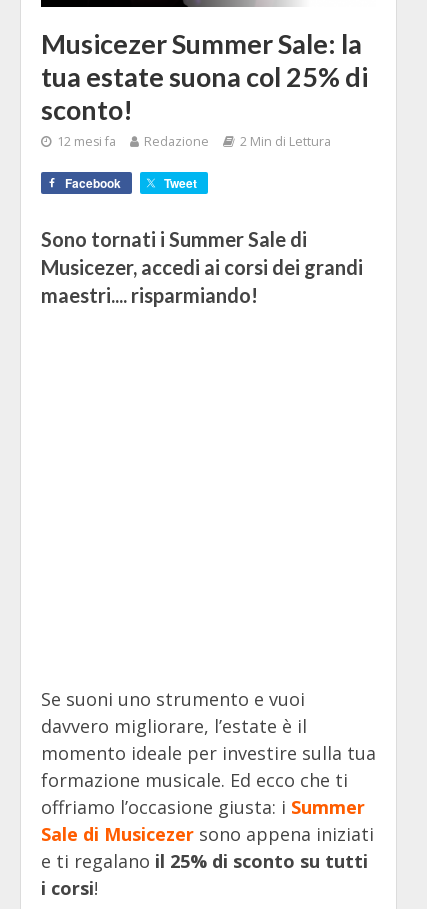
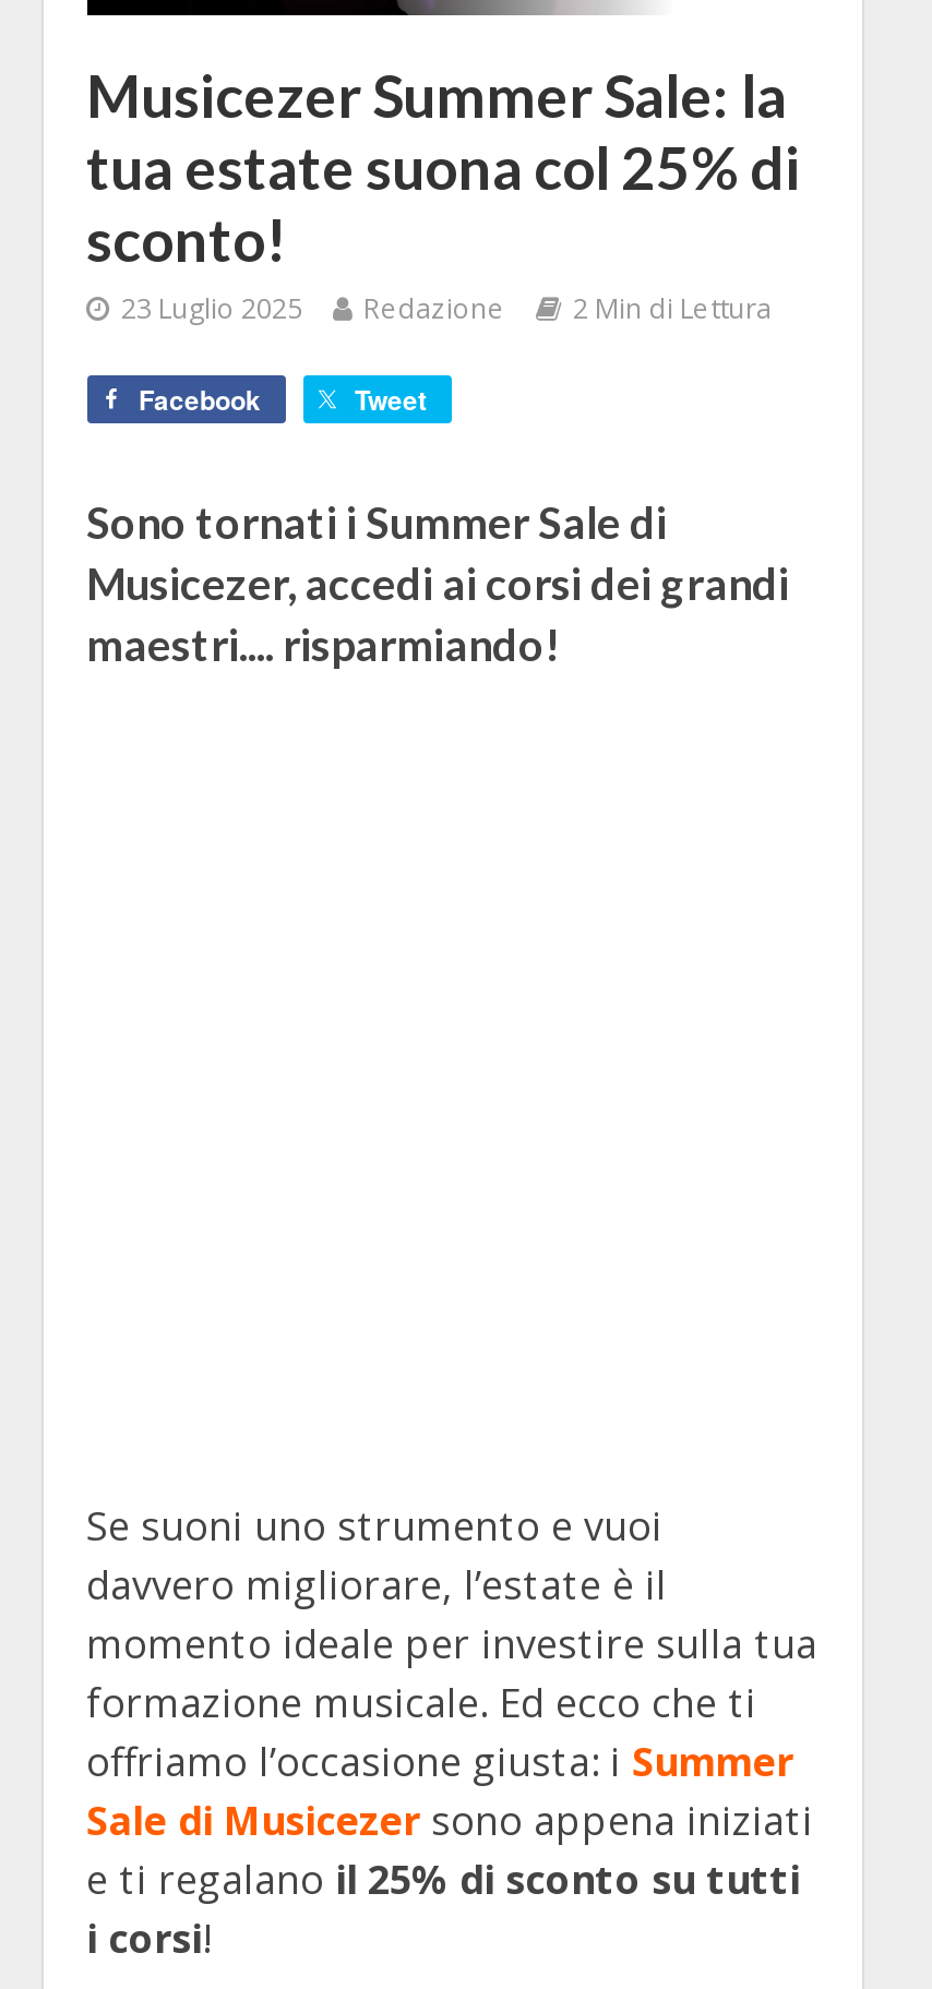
[56,133,330,150] 12 mesi fa Redazione 2 Min di Lettura -> [121,291,772,328] 23 Luglio 2025 Redazione 2 Min di Lettura

